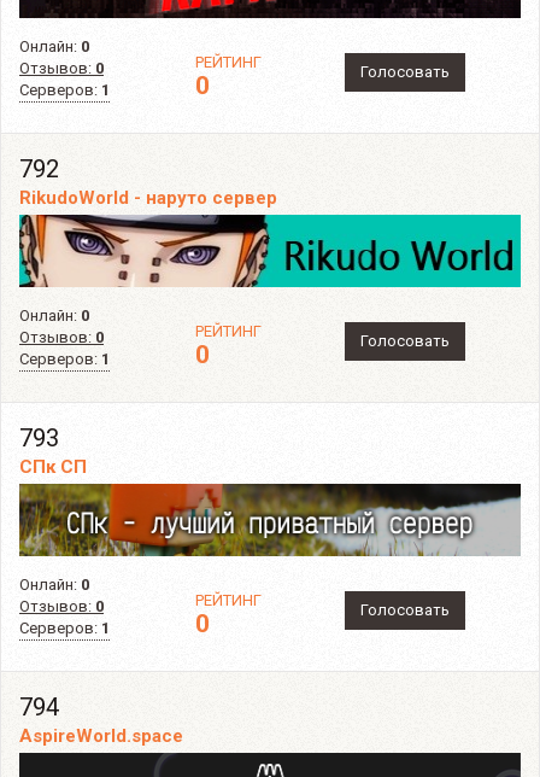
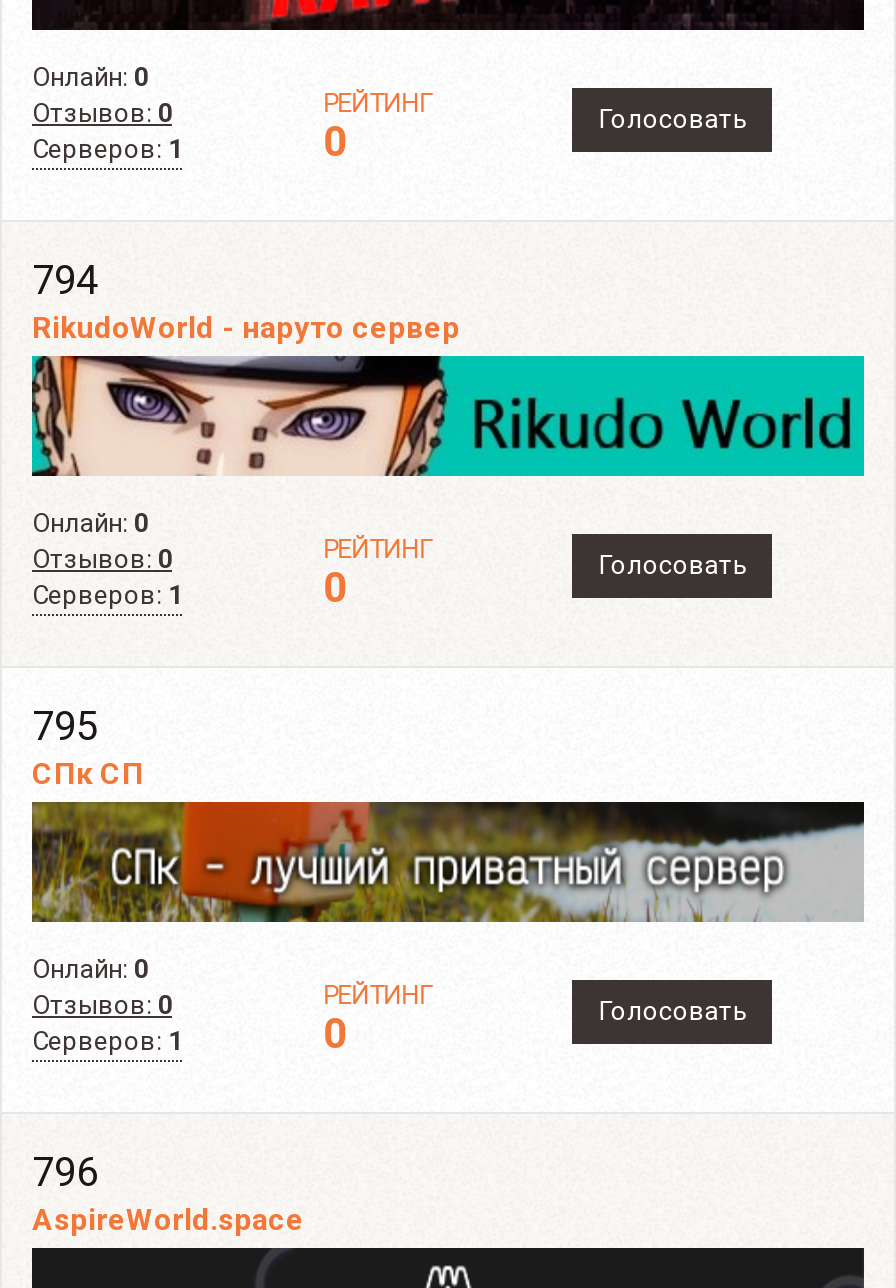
[19,154,59,183] 792 -> [32,255,98,303] 794
[19,423,59,452] 793 -> [32,701,98,749] 795
[19,692,59,721] 794 -> [32,1147,98,1195] 796

